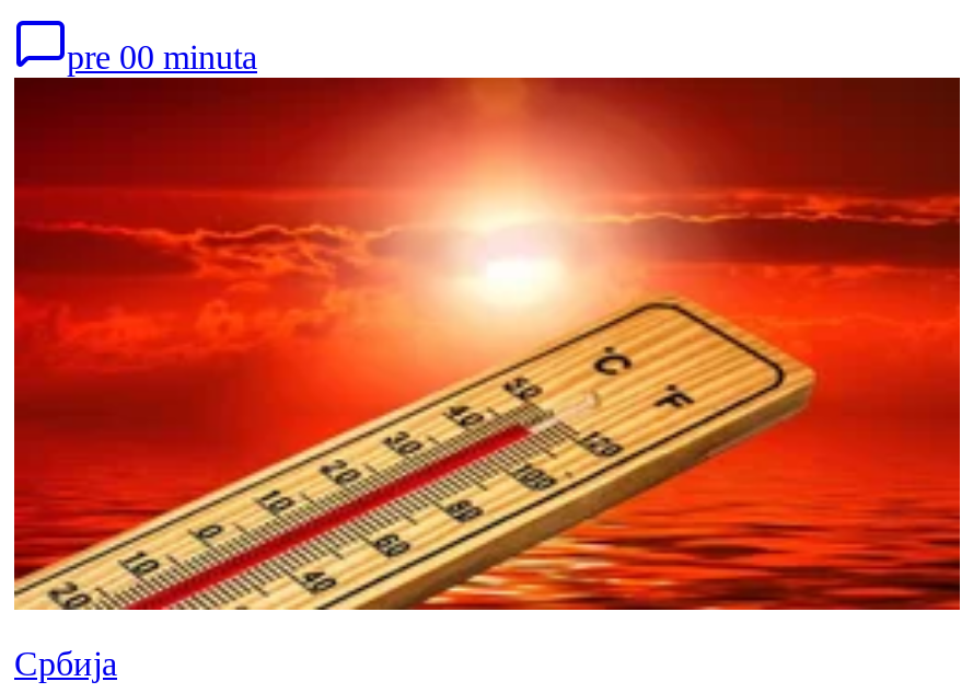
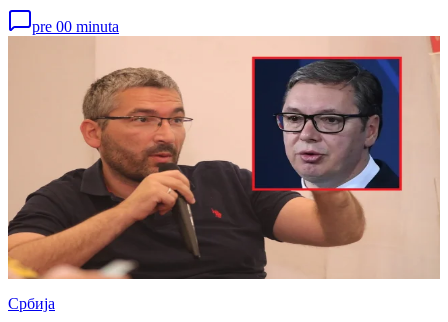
[12,77,962,613] [image] -> [7,25,441,280] [image]

